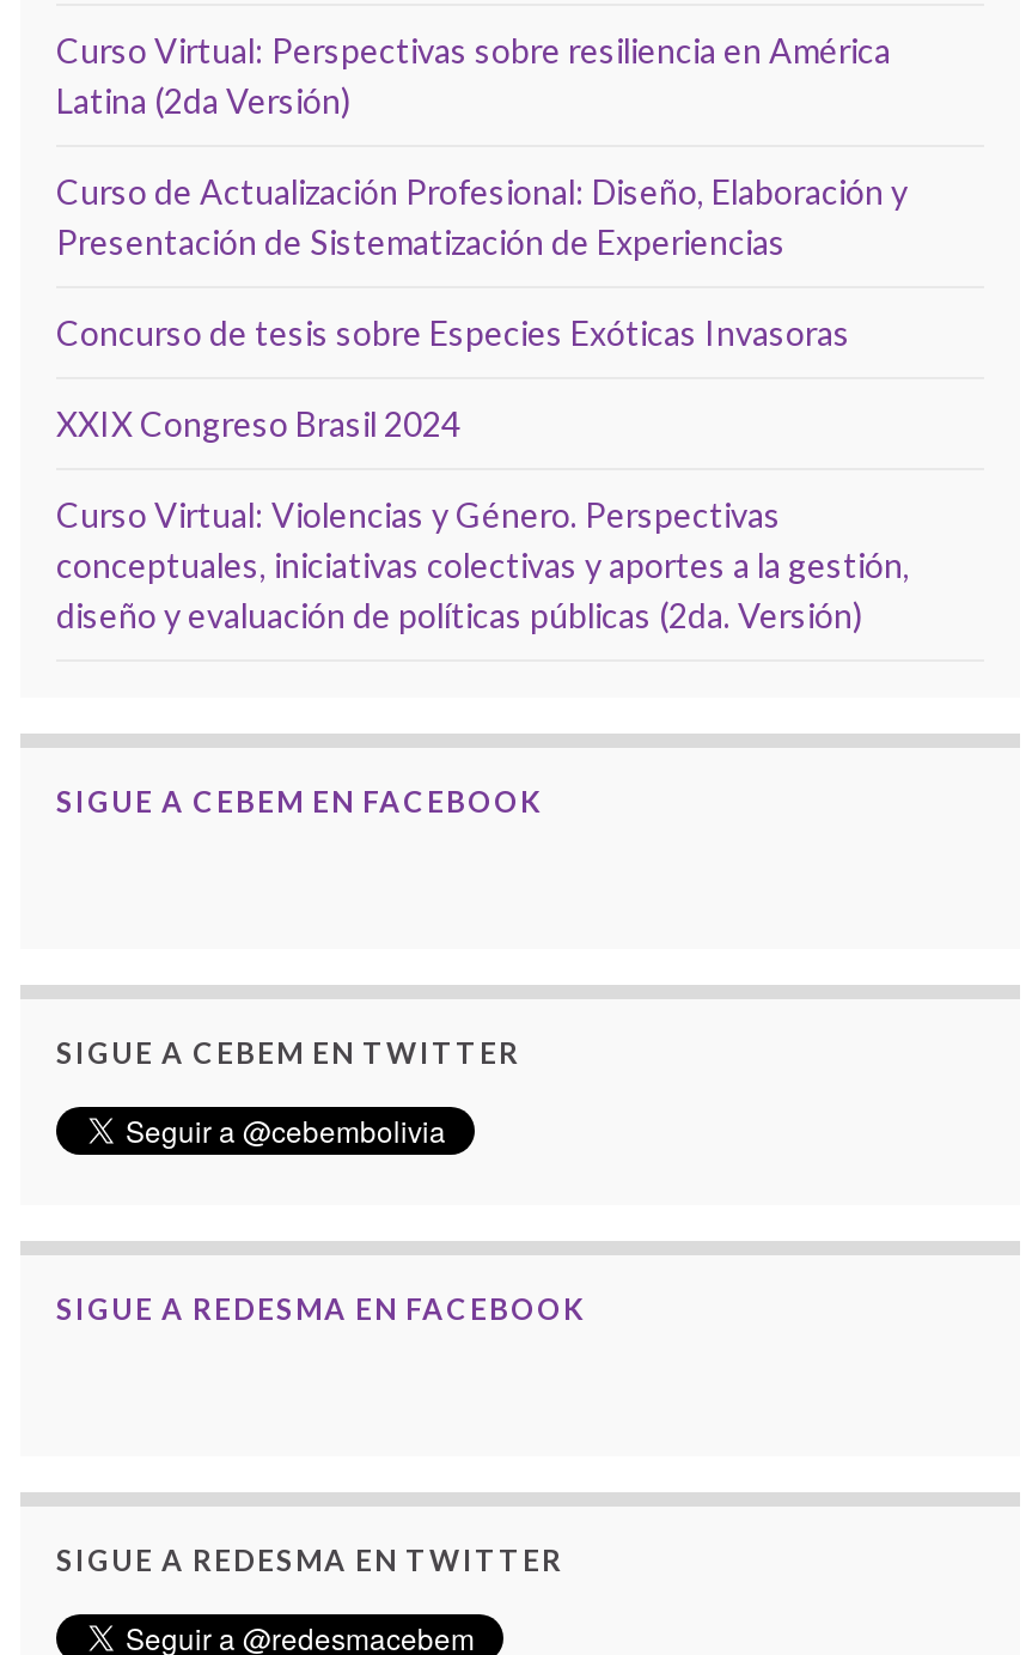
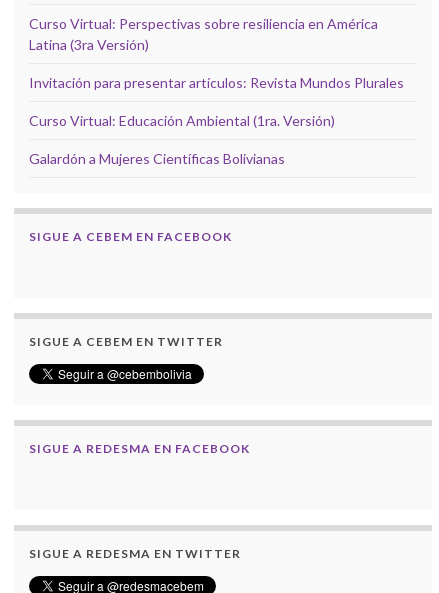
[56,80,910,635] Latina (2da Versión) | Curso de Actualización Profesional: Diseño, Elaboración y | Presentación de Sistematización de Experiencias | Concurso de tesis sobre Especies Exóticas Invasoras | XXIX Congreso Brasil 2024 | Curso Virtual: Violencias y Género. Perspectivas | conceptuales, iniciativas colectivas y aportes a la gestión, | diseño y evaluación de políticas públicas (2da. Versión) -> [29,36,404,167] Latina (3ra Versión) | Invitación para presentar artículos: Revista Mundos Plurales | Curso Virtual: Educación Ambiental (1ra. Versión) | Galardón a Mujeres Científicas Bolivianas

